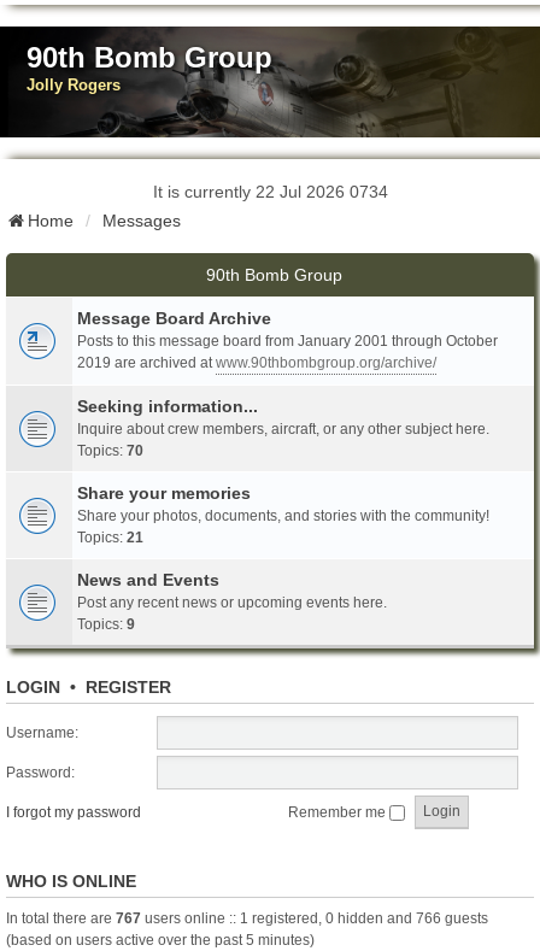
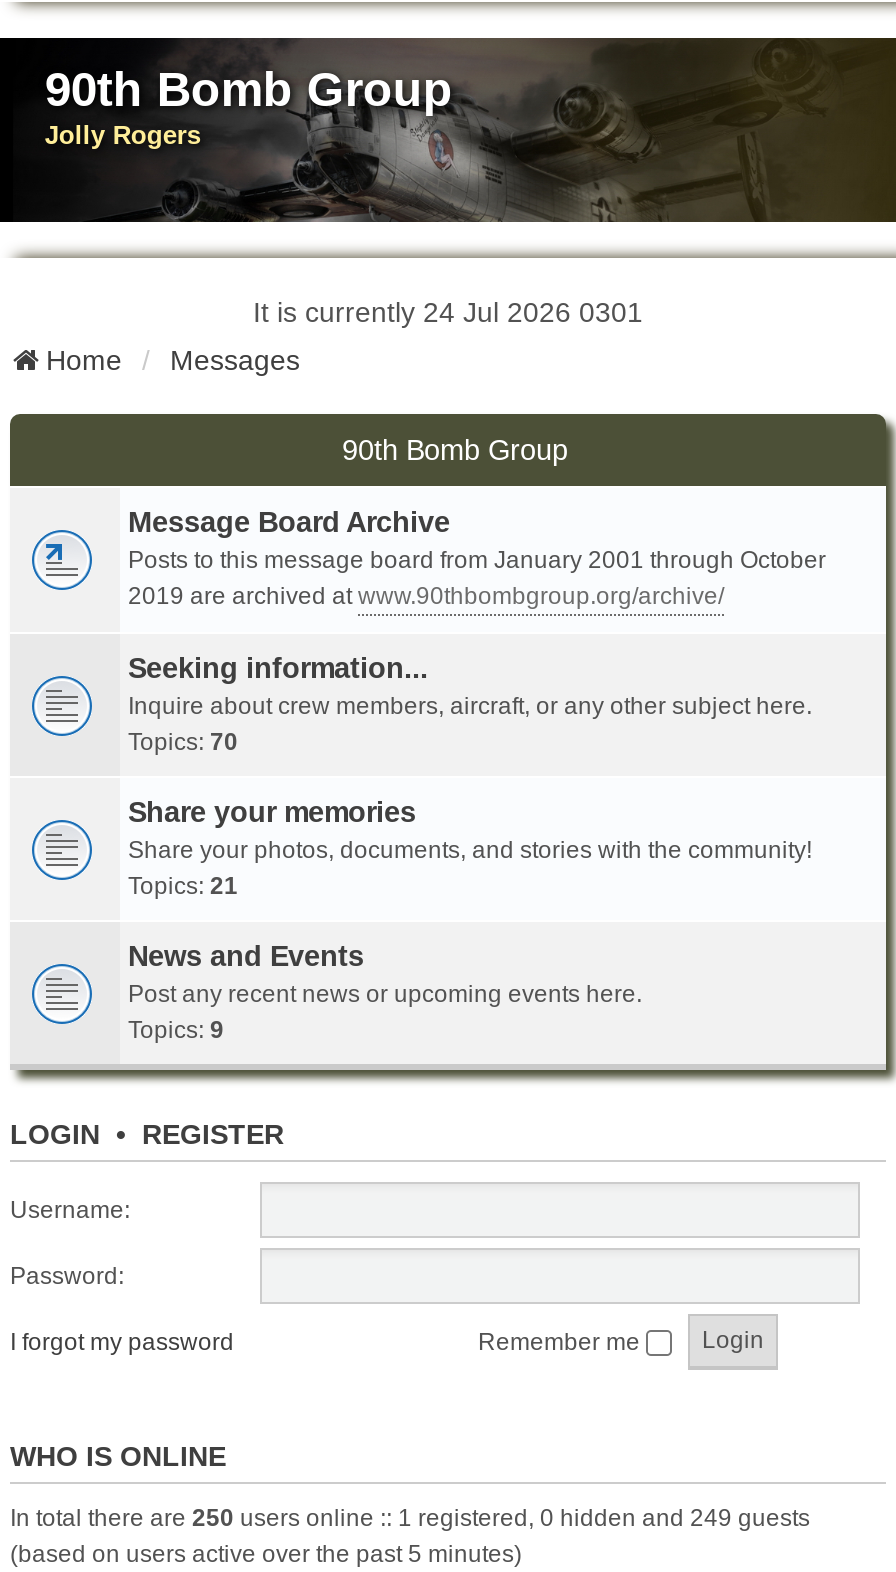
[152,182,388,201] It is currently 22 Jul 2026 0734 -> [253,295,643,327] It is currently 24 Jul 2026 0301
[6,910,488,927] In total there are 767 users online :: 1 registered, 0 hidden and 766 guests -> [10,1503,810,1531] In total there are 250 users online :: 1 registered, 0 hidden and 249 guests

